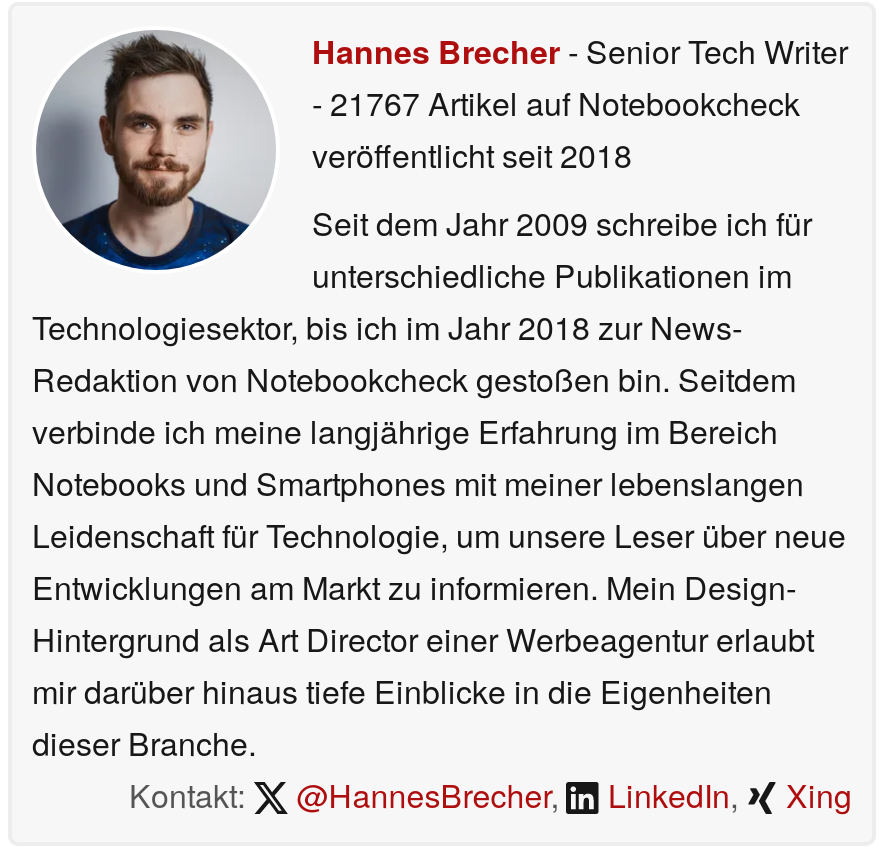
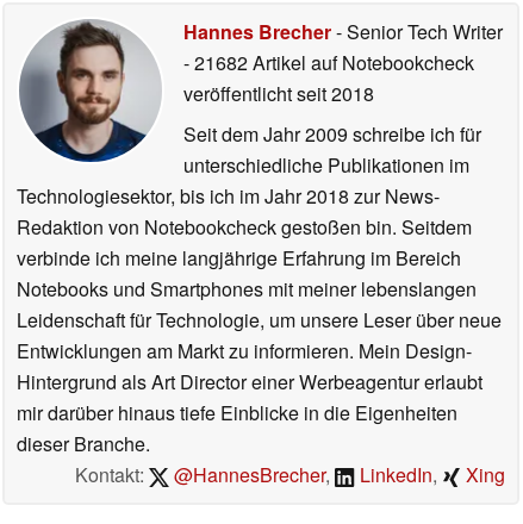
[312,79,800,125] - 21767 Artikel auf Notebookcheck -> [183,49,474,76] - 21682 Artikel auf Notebookcheck

